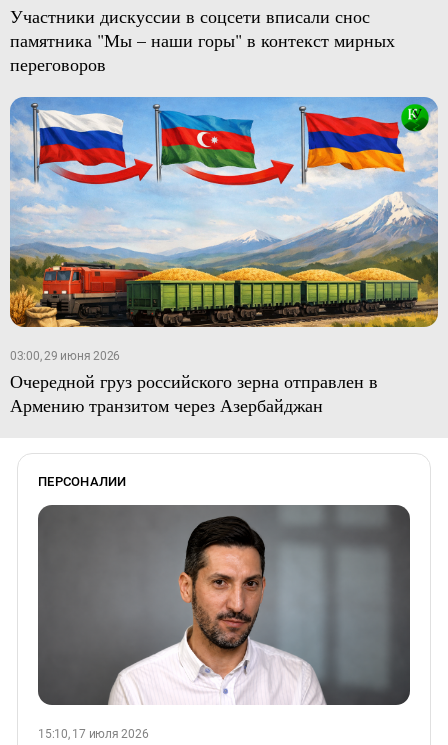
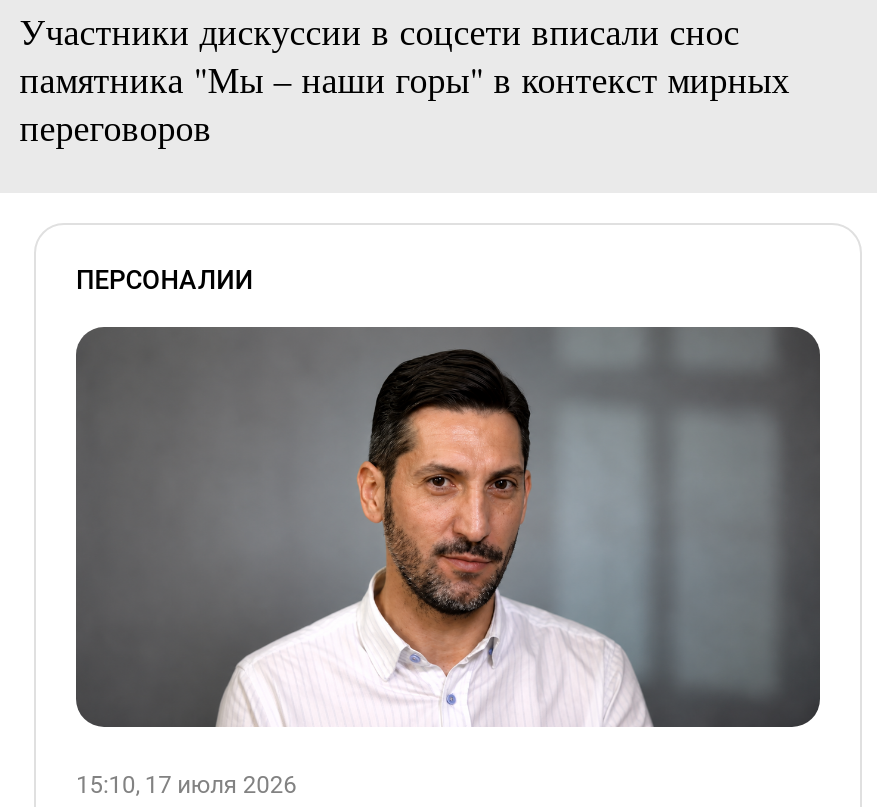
[9,96,439,417] [image] | 03:00, 29 июня 2026 | Очередной груз российского зерна отправлен в | Армению транзитом через Азербайджан -> none

